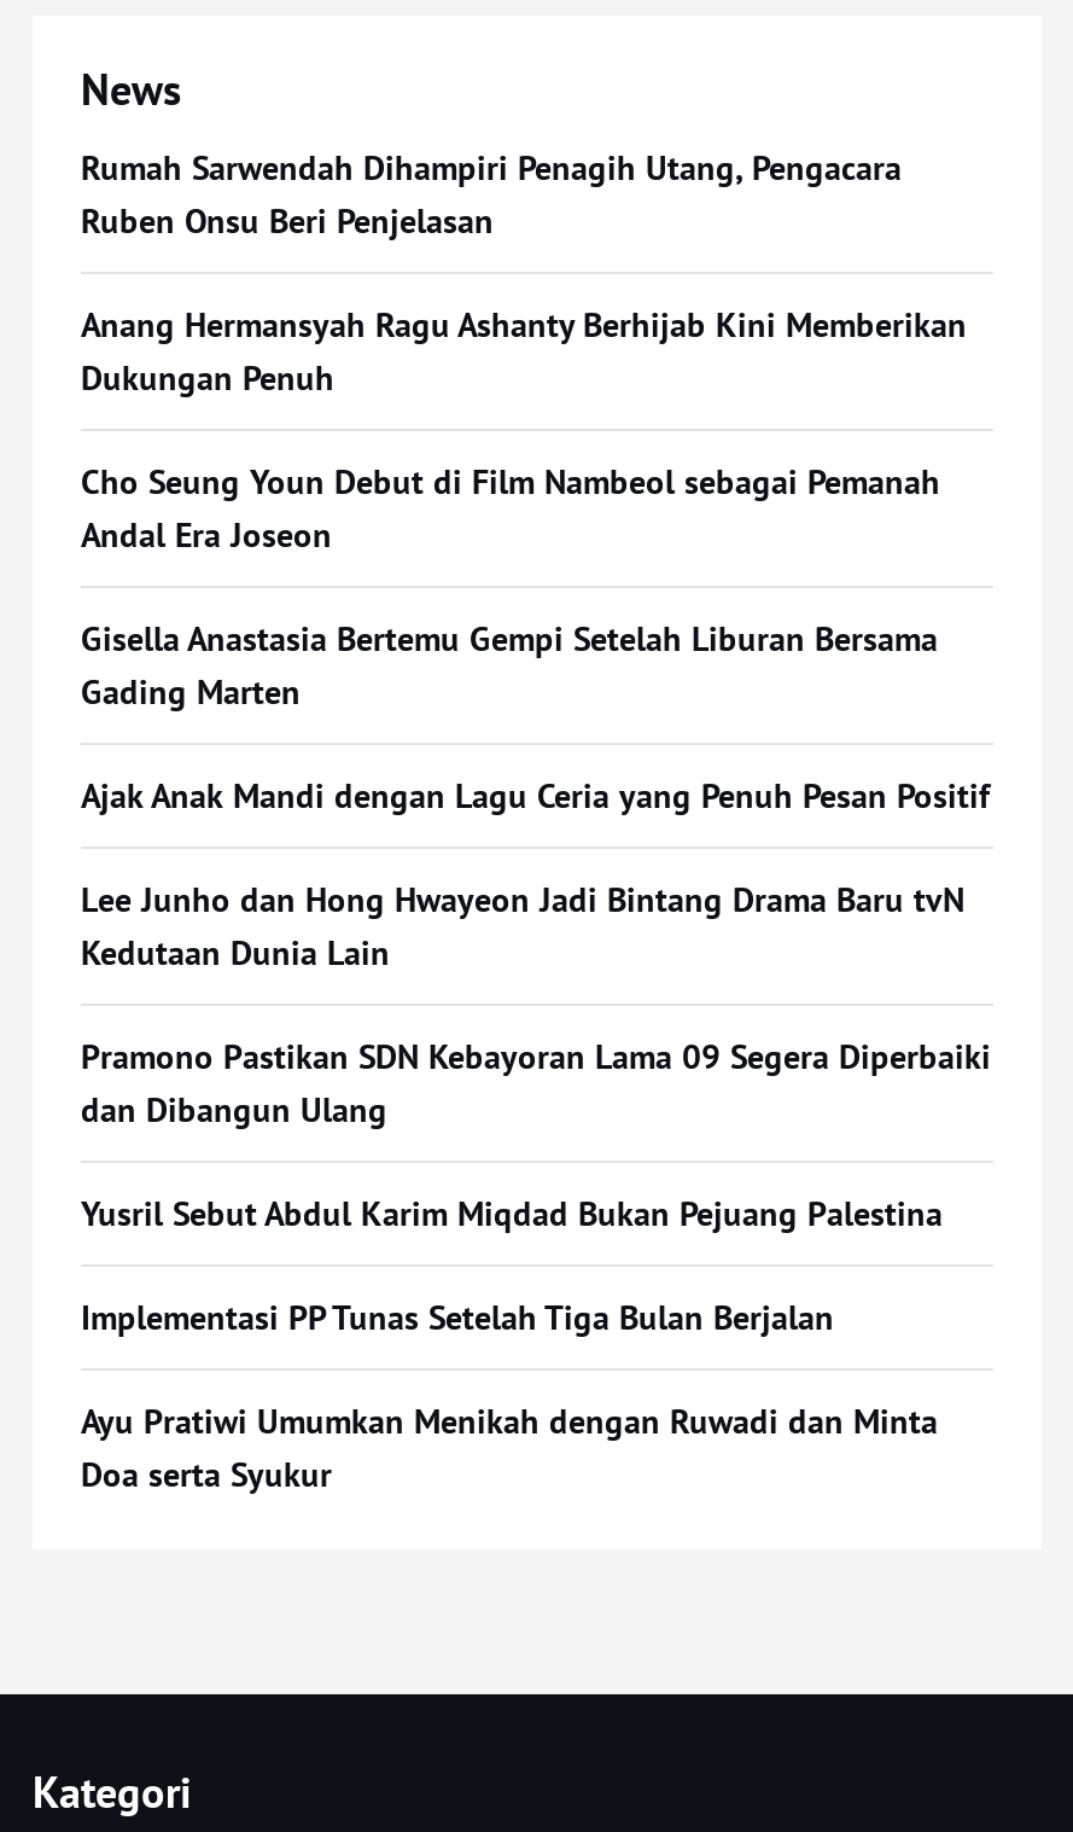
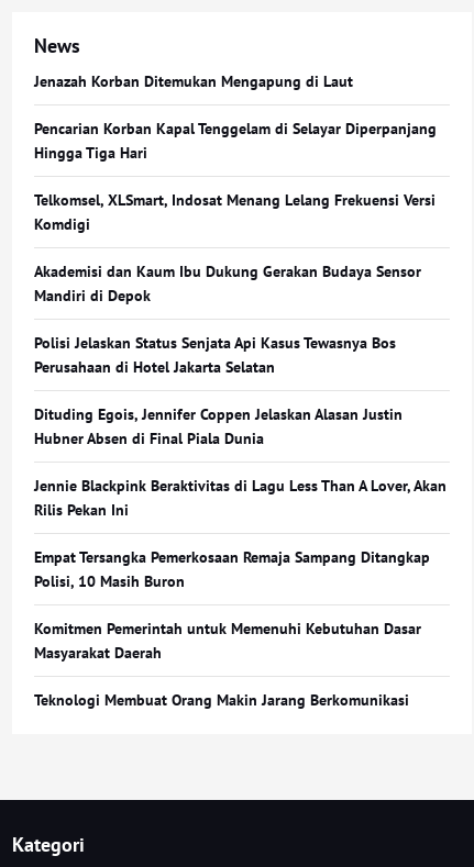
[81,146,902,243] Rumah Sarwendah Dihampiri Penagih Utang, Pengacara | Ruben Onsu Beri Penjelasan -> [34,71,353,91] Jenazah Korban Ditemukan Mengapung di Laut
[81,303,967,400] Anang Hermansyah Ragu Ashanty Berhijab Kini Memberikan | Dukungan Penuh -> [34,119,437,163] Pencarian Korban Kapal Tenggelam di Selayar Diperpanjang | Hingga Tiga Hari
[81,460,940,557] Cho Seung Youn Debut di Film Nambeol sebagai Pemanah | Andal Era Joseon -> [34,190,436,234] Telkomsel, XLSmart, Indosat Menang Lelang Frekuensi Versi | Komdigi
[81,617,938,714] Gisella Anastasia Bertemu Gempi Setelah Liburan Bersama | Gading Marten -> [34,262,421,305] Akademisi dan Kaum Ibu Dukung Gerakan Budaya Sensor | Mandiri di Depok
[81,774,991,818] Ajak Anak Mandi dengan Lagu Ceria yang Penuh Pesan Positif -> [34,333,396,377] Polisi Jelaskan Status Senjata Api Kasus Tewasnya Bos | Perusahaan di Hotel Jakarta Selatan
[81,878,964,975] Lee Junho dan Hong Hwayeon Jadi Bintang Drama Baru tvN | Kedutaan Dunia Lain -> [34,404,403,448] Dituding Egois, Jennifer Coppen Jelaskan Alasan Justin | Hubner Absen di Final Piala Dunia
[81,1035,991,1132] Pramono Pastikan SDN Kebayoran Lama 09 Segera Diperbaiki | dan Dibangun Ulang -> [34,476,447,520] Jennie Blackpink Beraktivitas di Lagu Less Than A Lover, Akan | Rilis Pekan Ini
[81,1192,943,1235] Yusril Sebut Abdul Karim Miqdad Bukan Pejuang Palestina -> [34,547,430,591] Empat Tersangka Pemerkosaan Remaja Sampang Ditangkap | Polisi, 10 Masih Buron
[81,1296,834,1339] Implementasi PP Tunas Setelah Tiga Bulan Berjalan -> [34,619,421,663] Komitmen Pemerintah untuk Memenuhi Kebutuhan Dasar | Masyarakat Daerah
[81,1400,938,1496] Ayu Pratiwi Umumkan Menikah dengan Ruwadi dan Minta | Doa serta Syukur -> [34,690,409,710] Teknologi Membuat Orang Makin Jarang Berkomunikasi

